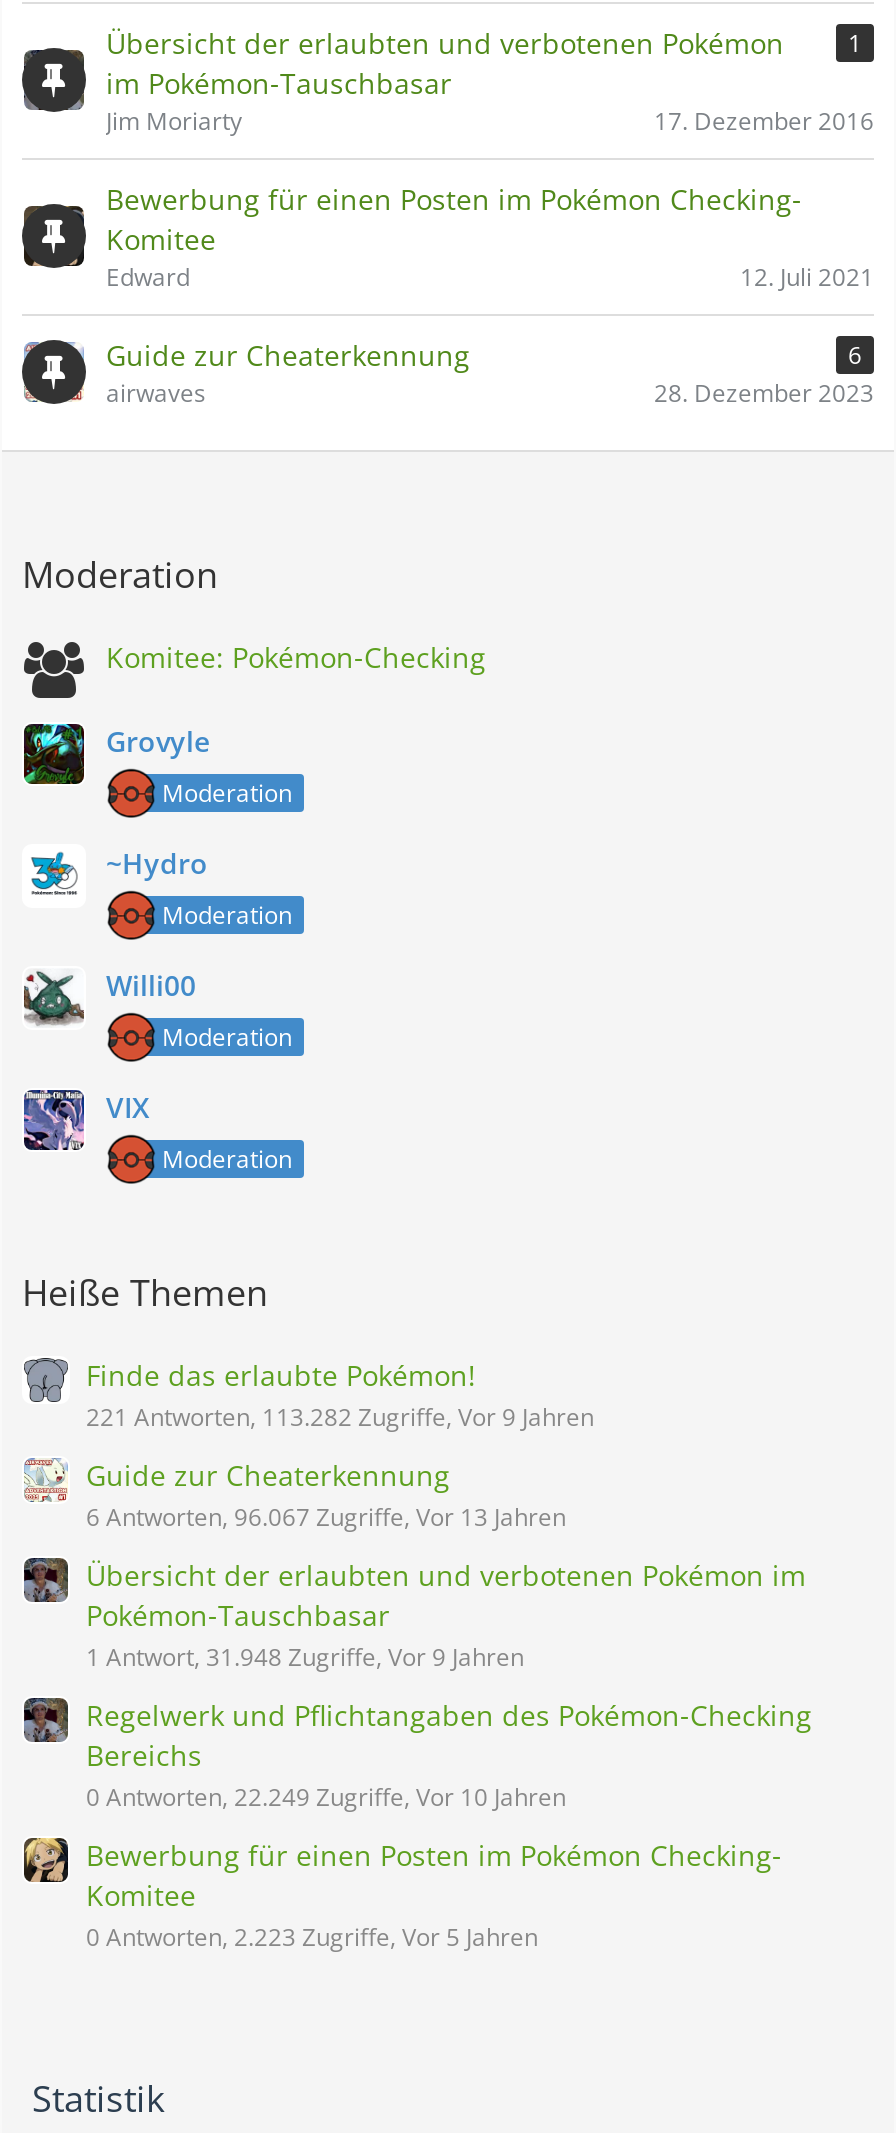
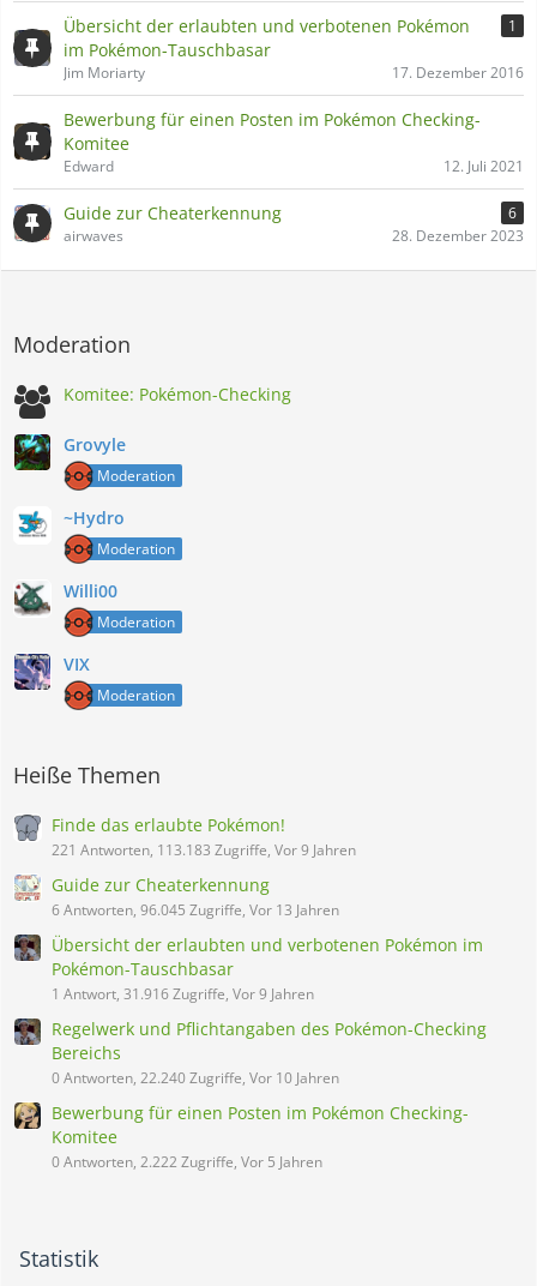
[86,1400,594,1434] 221 Antworten, 113.282 Zugriffe, Vor 9 Jahren -> [52,840,356,860] 221 Antworten, 113.183 Zugriffe, Vor 9 Jahren
[86,1500,566,1534] 6 Antworten, 96.067 Zugriffe, Vor 13 Jahren -> [52,900,339,920] 6 Antworten, 96.045 Zugriffe, Vor 13 Jahren
[86,1640,524,1674] 1 Antwort, 31.948 Zugriffe, Vor 9 Jahren -> [52,984,314,1004] 1 Antwort, 31.916 Zugriffe, Vor 9 Jahren
[86,1780,566,1814] 0 Antworten, 22.249 Zugriffe, Vor 10 Jahren -> [52,1068,339,1088] 0 Antworten, 22.240 Zugriffe, Vor 10 Jahren
[86,1920,538,1954] 0 Antworten, 2.223 Zugriffe, Vor 5 Jahren -> [52,1152,322,1172] 0 Antworten, 2.222 Zugriffe, Vor 5 Jahren

